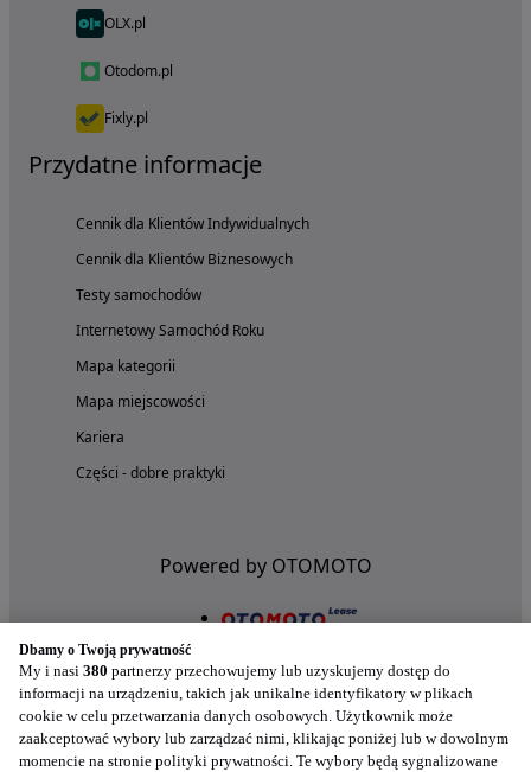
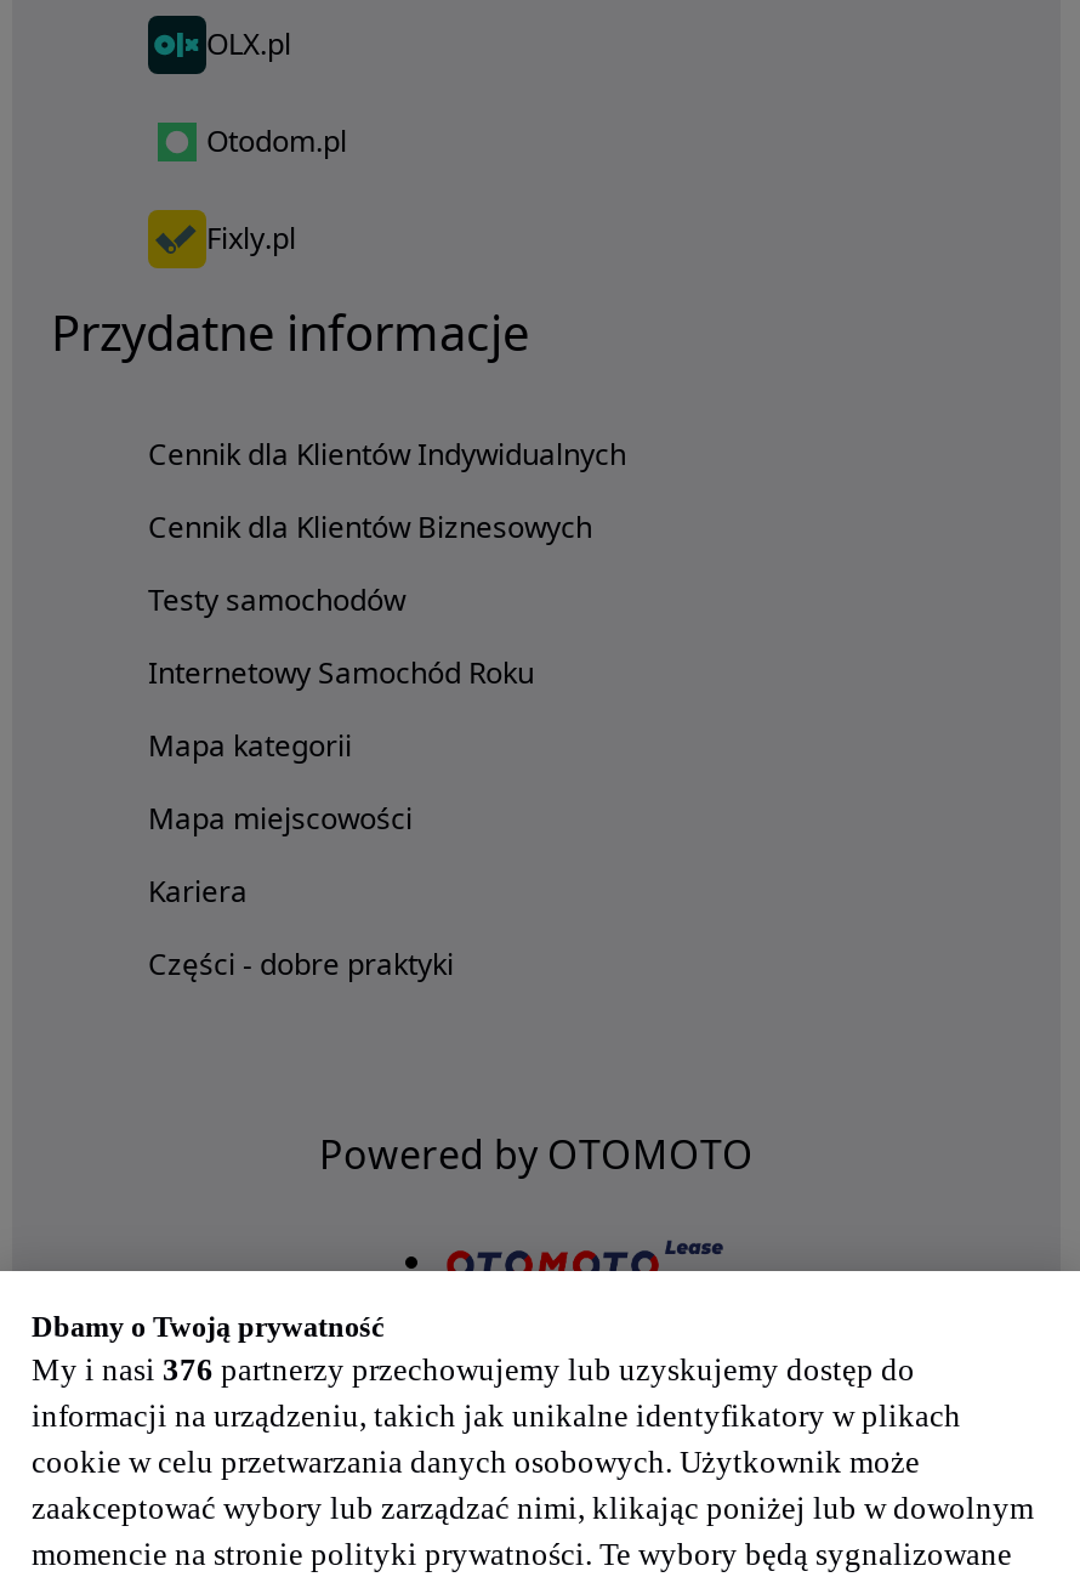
[19,662,450,680] My i nasi 380 partnerzy przechowujemy lub uzyskujemy dostęp do -> [32,1351,915,1388] My i nasi 376 partnerzy przechowujemy lub uzyskujemy dostęp do

